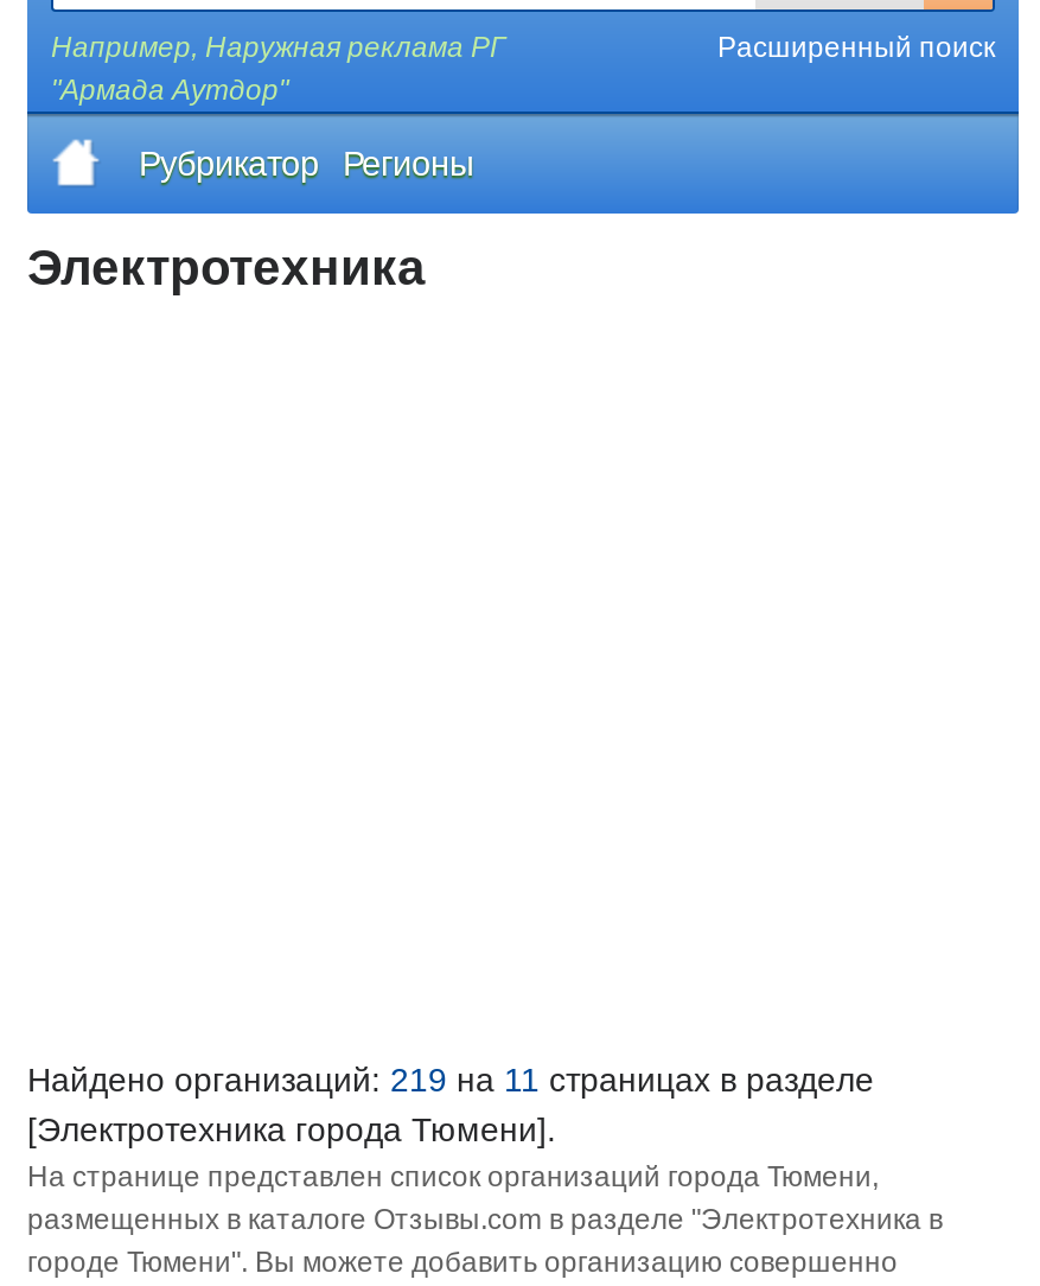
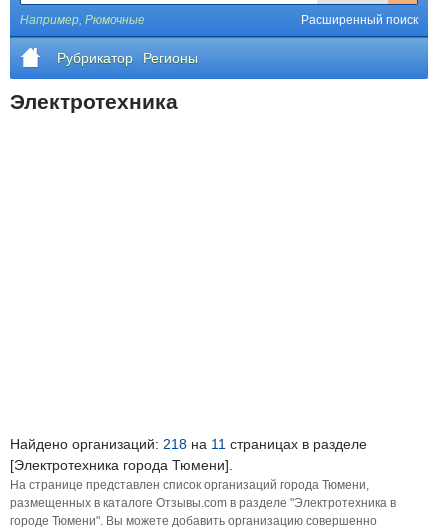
[51,31,506,107] Например, Наружная реклама РГ | "Армада Аутдор" -> [20,13,145,27] Например, Рюмочные
[27,1061,874,1099] Найдено организаций: 219 на 11 страницах в разделе -> [10,436,367,452] Найдено организаций: 218 на 11 страницах в разделе

